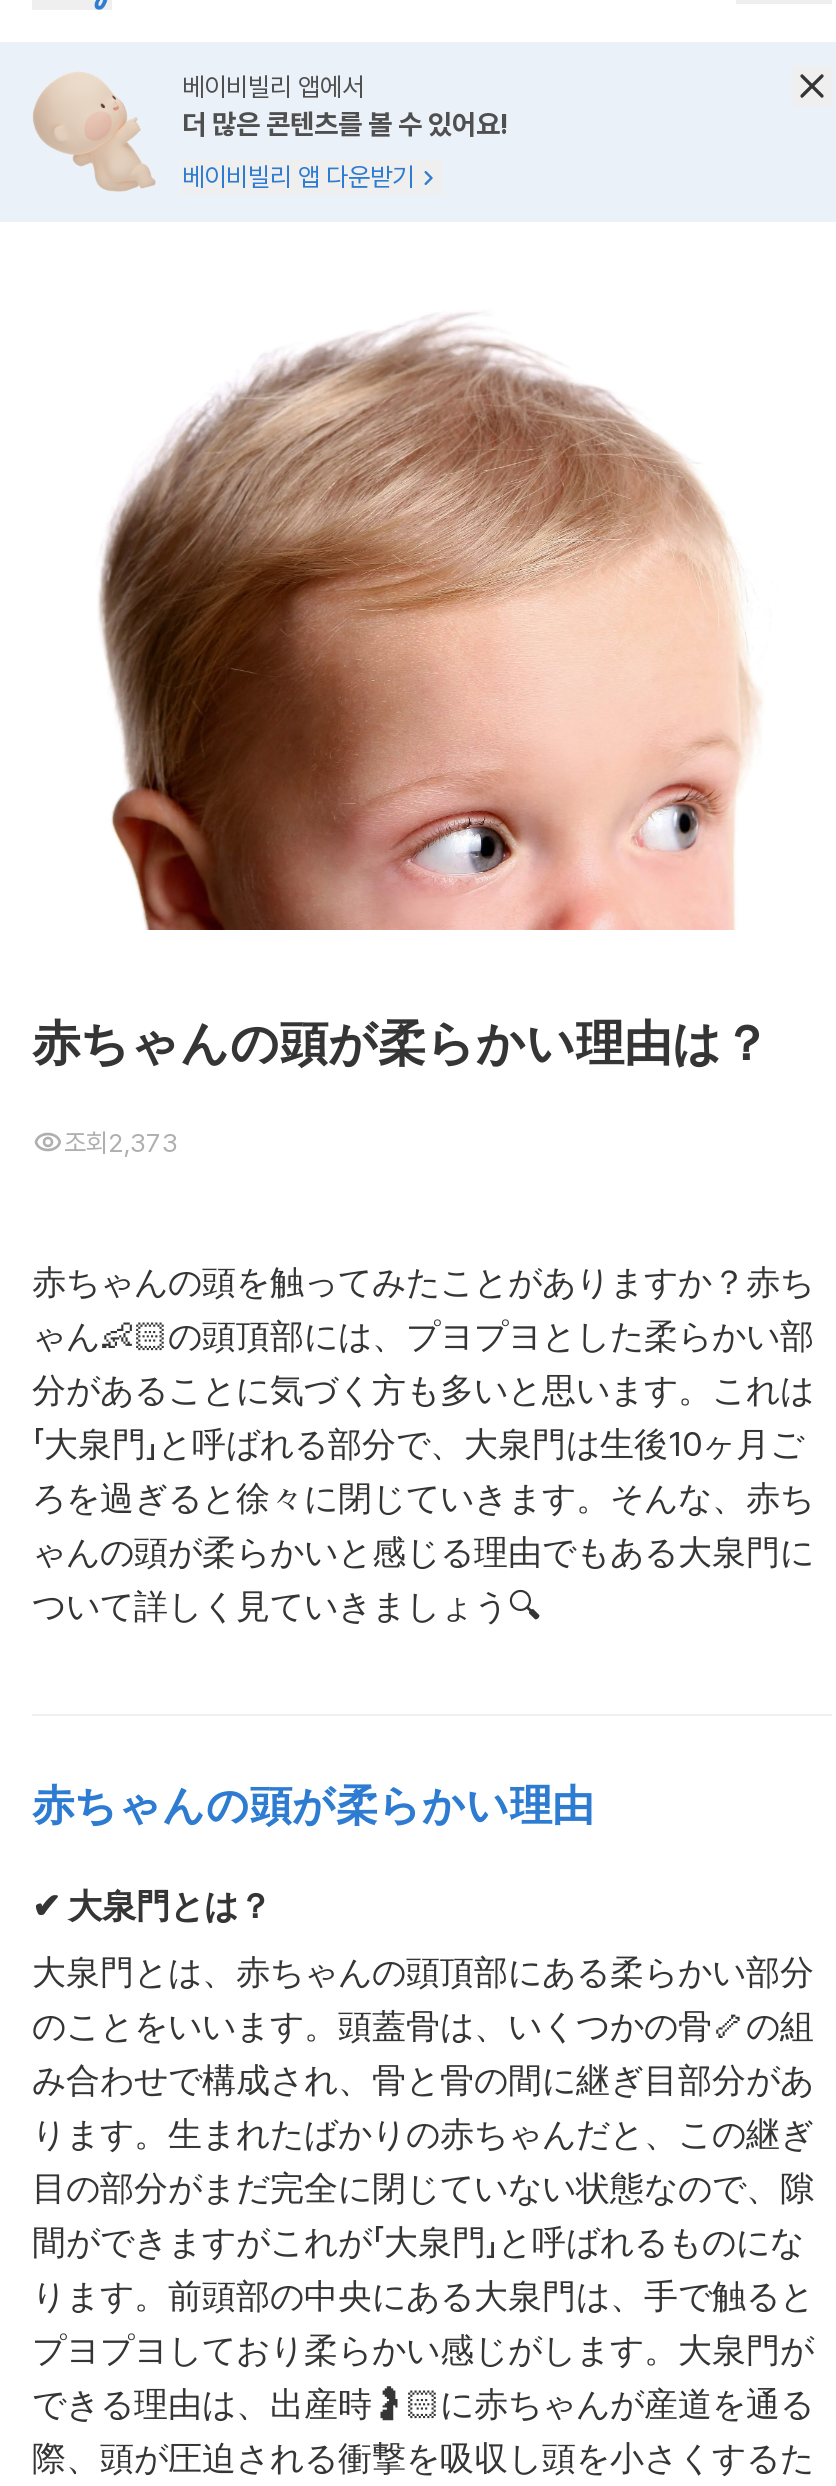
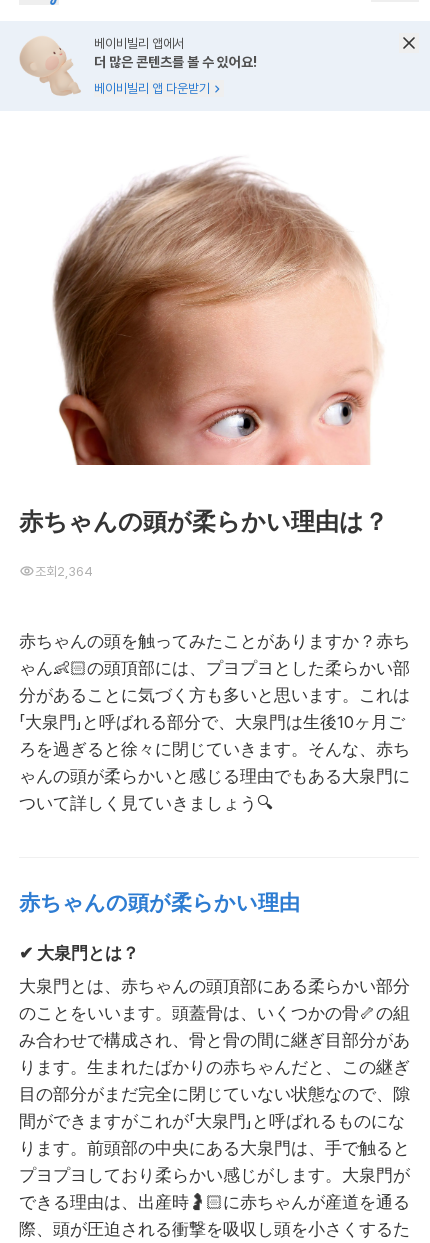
[64,1128,178,1158] 조회2,373 -> [35,564,93,579] 조회2,364

